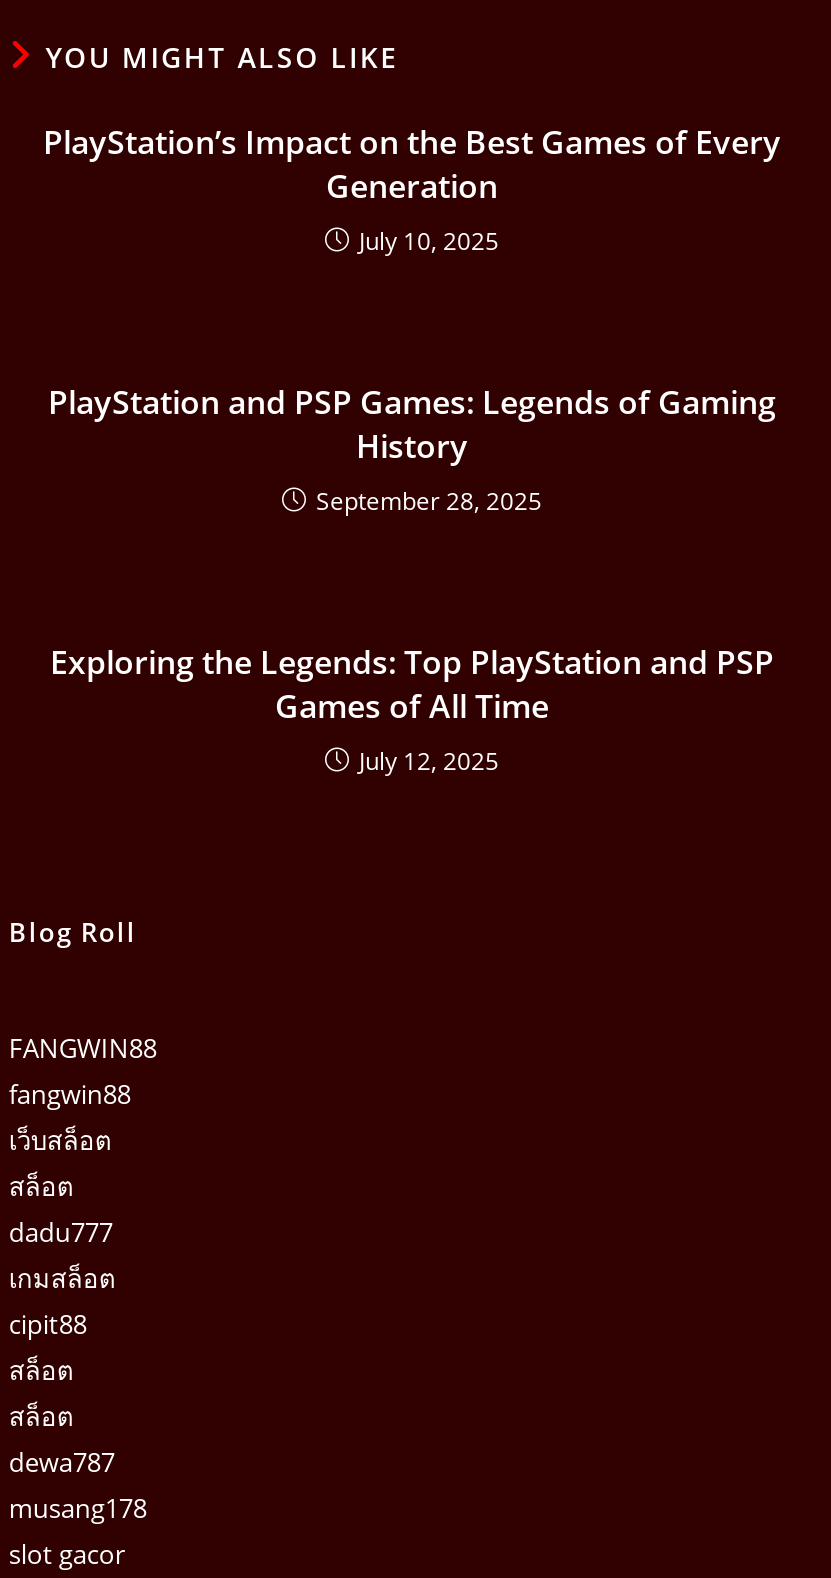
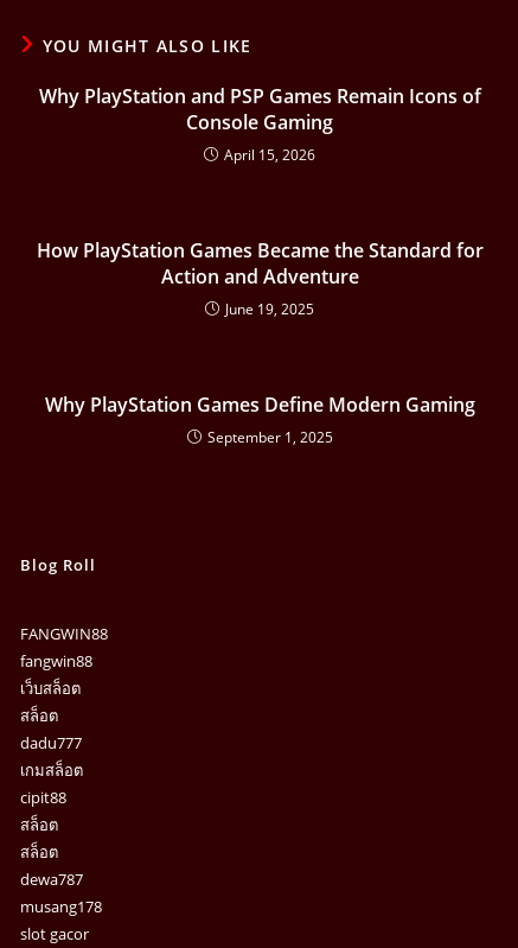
[43,120,781,258] PlayStation’s Impact on the Best Games of Every | Generation | July 10, 2025 -> [39,83,481,165] Why PlayStation and PSP Games Remain Icons of | Console Gaming | April 15, 2026
[48,380,776,518] PlayStation and PSP Games: Legends of Gaming | History | September 28, 2025 -> [36,237,483,319] How PlayStation Games Became the Standard for | Action and Adventure | June 19, 2025
[50,640,774,778] Exploring the Legends: Top PlayStation and PSP | Games of All Time | July 12, 2025 -> [44,392,475,447] Why PlayStation Games Define Modern Gaming | September 1, 2025

